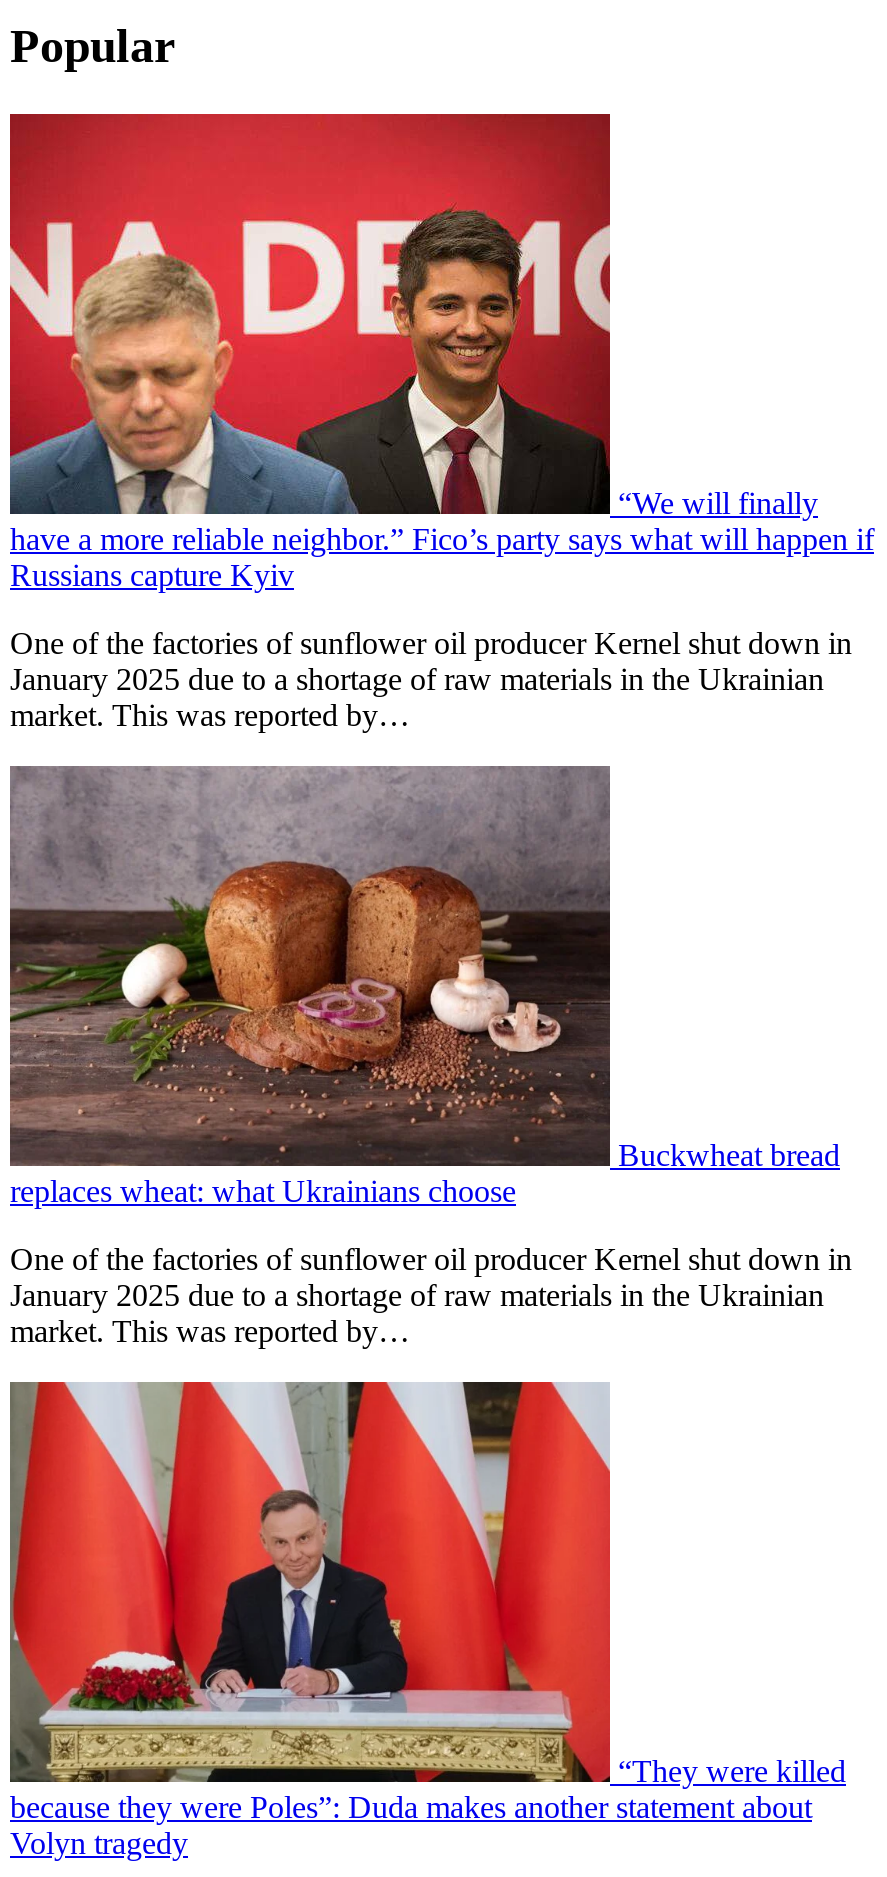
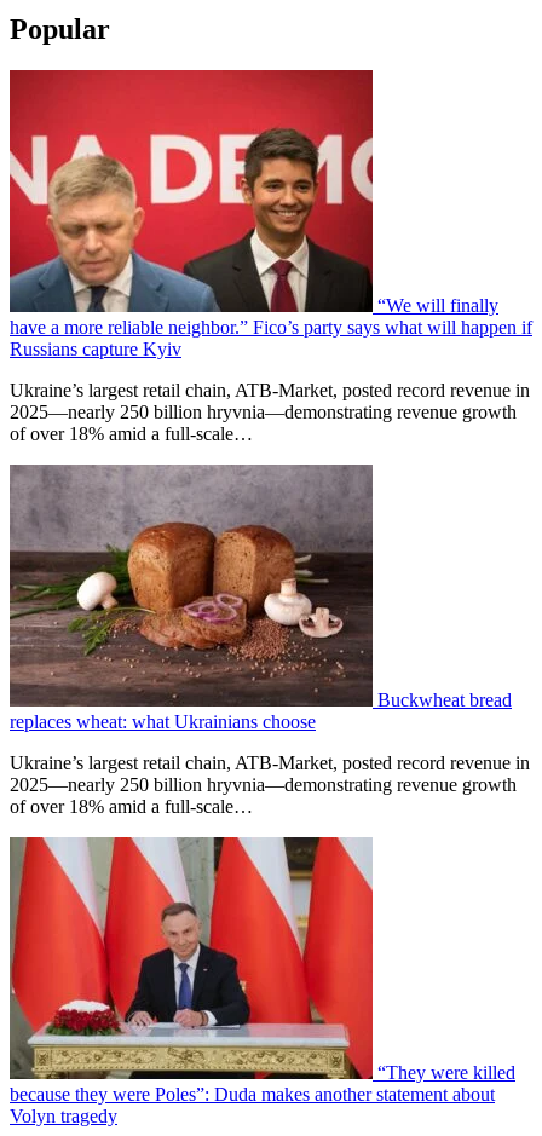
[10,625,852,731] One of the factories of sunflower oil producer Kernel shut down in | January 2025 due to a shortage of raw materials in the Ukrainian | market. This was reported by… -> [10,380,530,444] Ukraine’s largest retail chain, ATB-Market, posted record revenue in | 2025—nearly 250 billion hryvnia—demonstrating revenue growth | of over 18% amid a full-scale…
[10,1241,852,1347] One of the factories of sunflower oil producer Kernel shut down in | January 2025 due to a shortage of raw materials in the Ukrainian | market. This was reported by… -> [10,752,530,816] Ukraine’s largest retail chain, ATB-Market, posted record revenue in | 2025—nearly 250 billion hryvnia—demonstrating revenue growth | of over 18% amid a full-scale…

